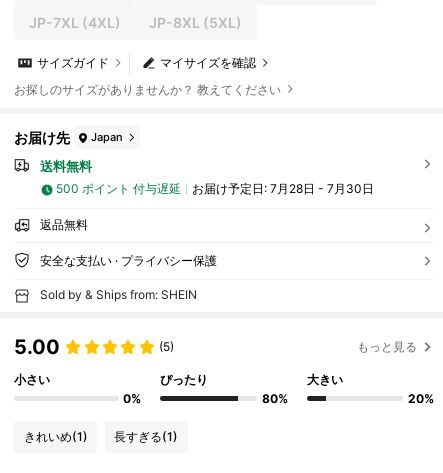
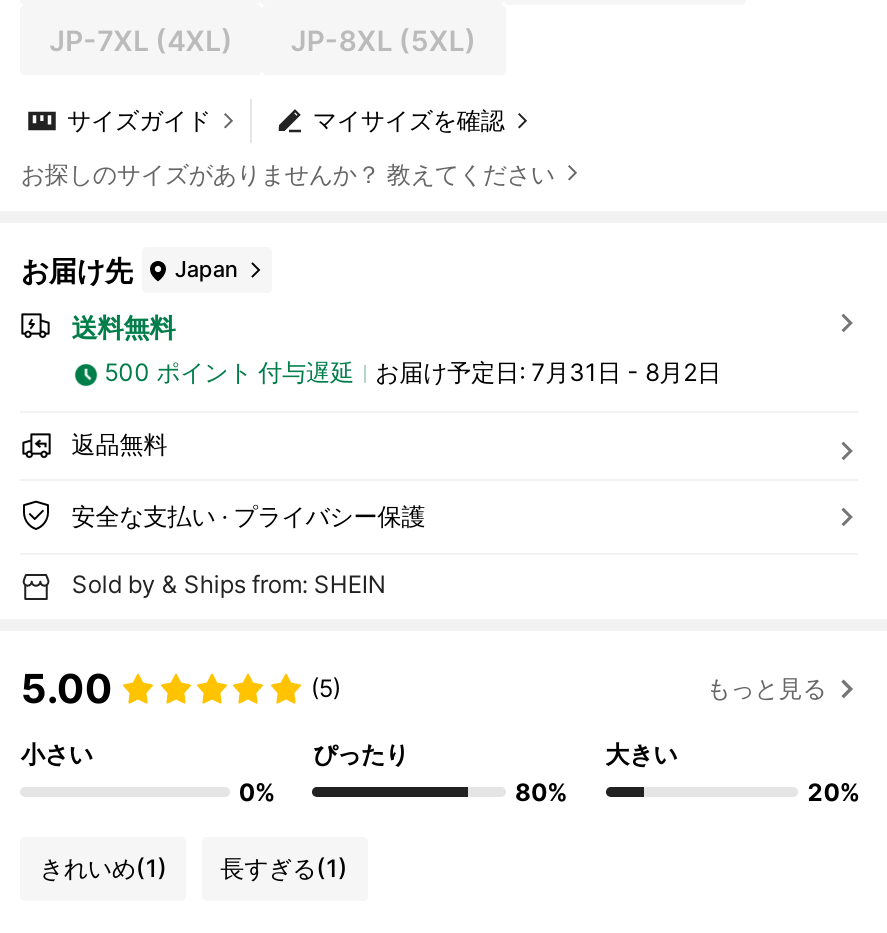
[192,181,374,196] お届け予定日: 7月28日 - 7月30日 -> [375,357,721,387] お届け予定日: 7月31日 - 8月2日

